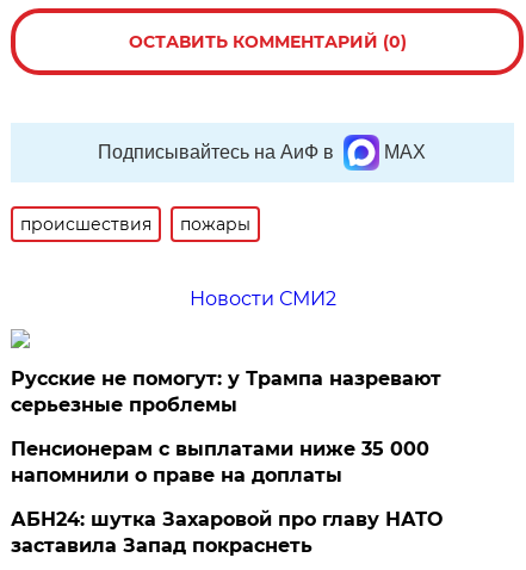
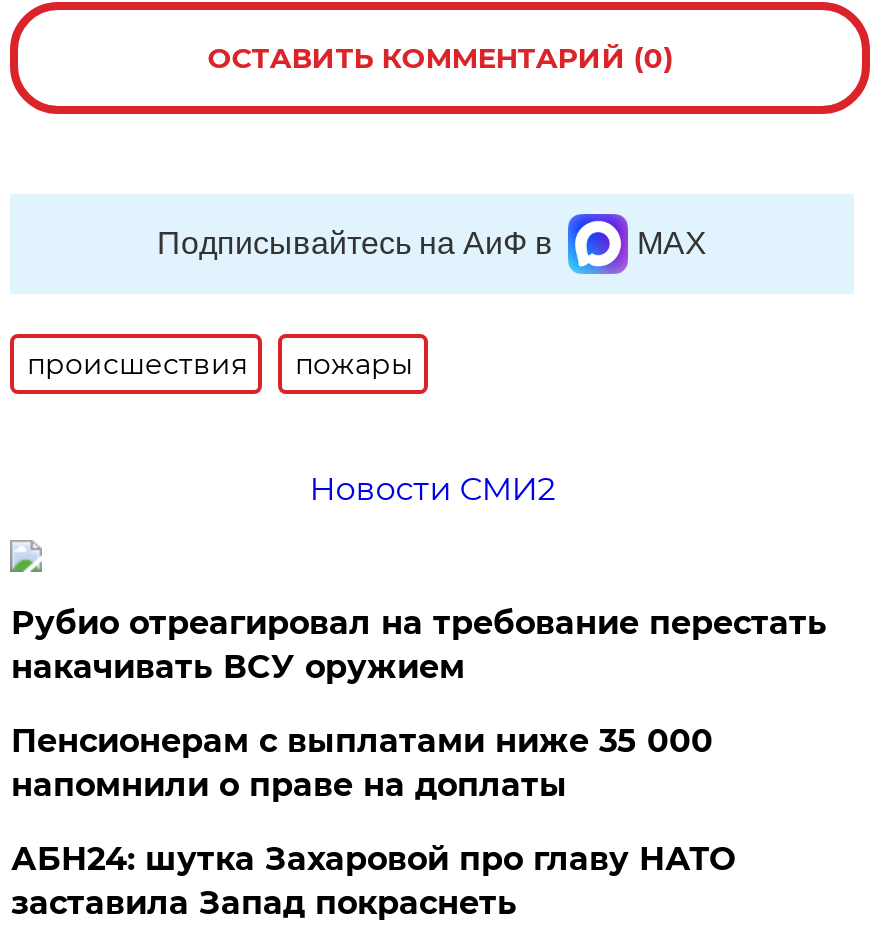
[11,367,442,416] Русские не помогут: у Трампа назревают | серьезные проблемы -> [11,604,827,686] Рубио отреагировал на требование перестать | накачивать ВСУ оружием

